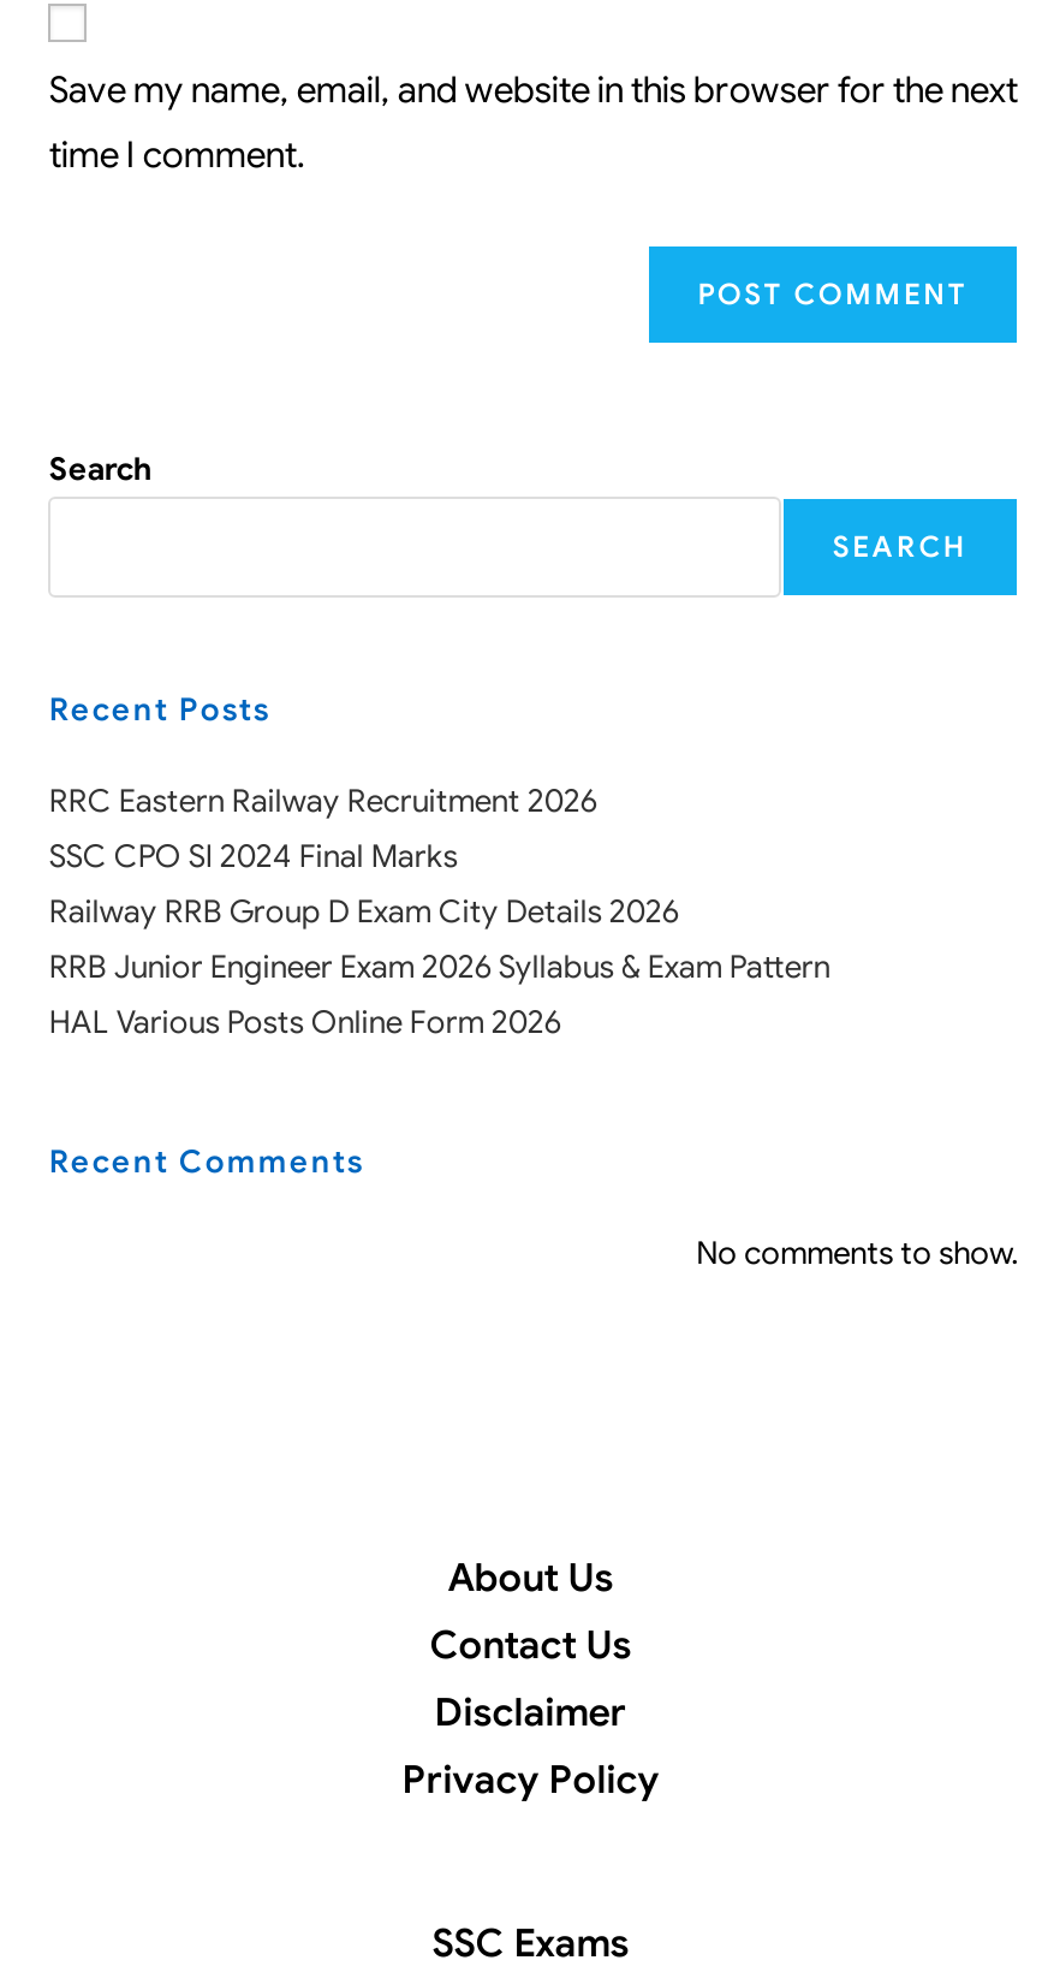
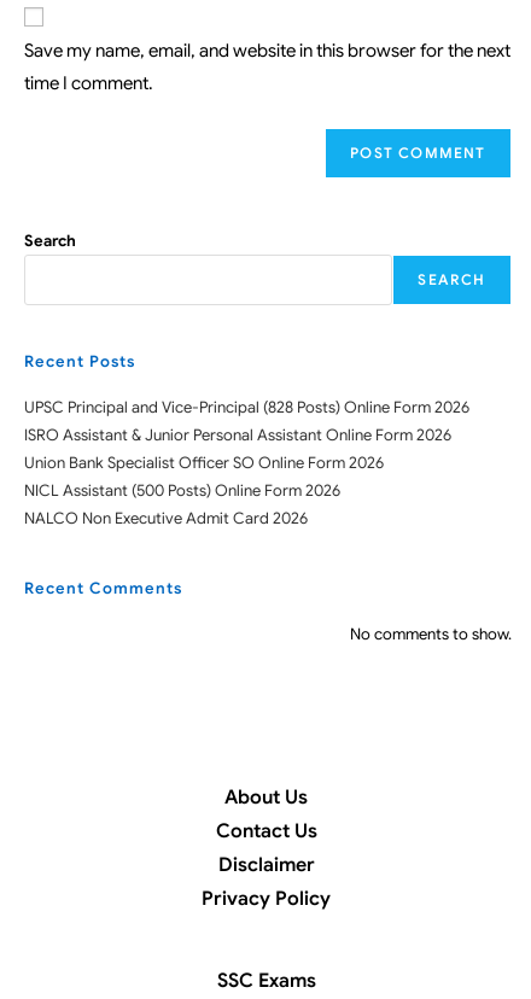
[49,779,830,1042] RRC Eastern Railway Recruitment 2026 | SSC CPO SI 2024 Final Marks | Railway RRB Group D Exam City Details 2026 | RRB Junior Engineer Exam 2026 Syllabus & Exam Pattern | HAL Various Posts Online Form 2026 -> [25,396,470,528] UPSC Principal and Vice-Principal (828 Posts) Online Form 2026 | ISRO Assistant & Junior Personal Assistant Online Form 2026 | Union Bank Specialist Officer SO Online Form 2026 | NICL Assistant (500 Posts) Online Form 2026 | NALCO Non Executive Admit Card 2026

